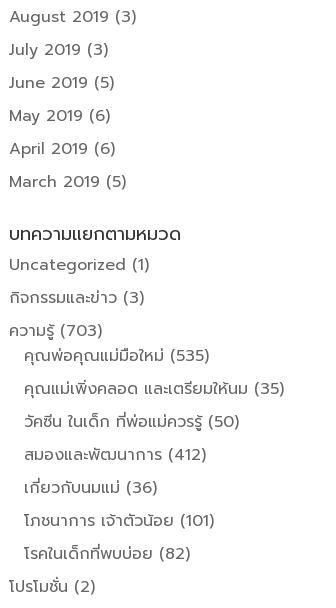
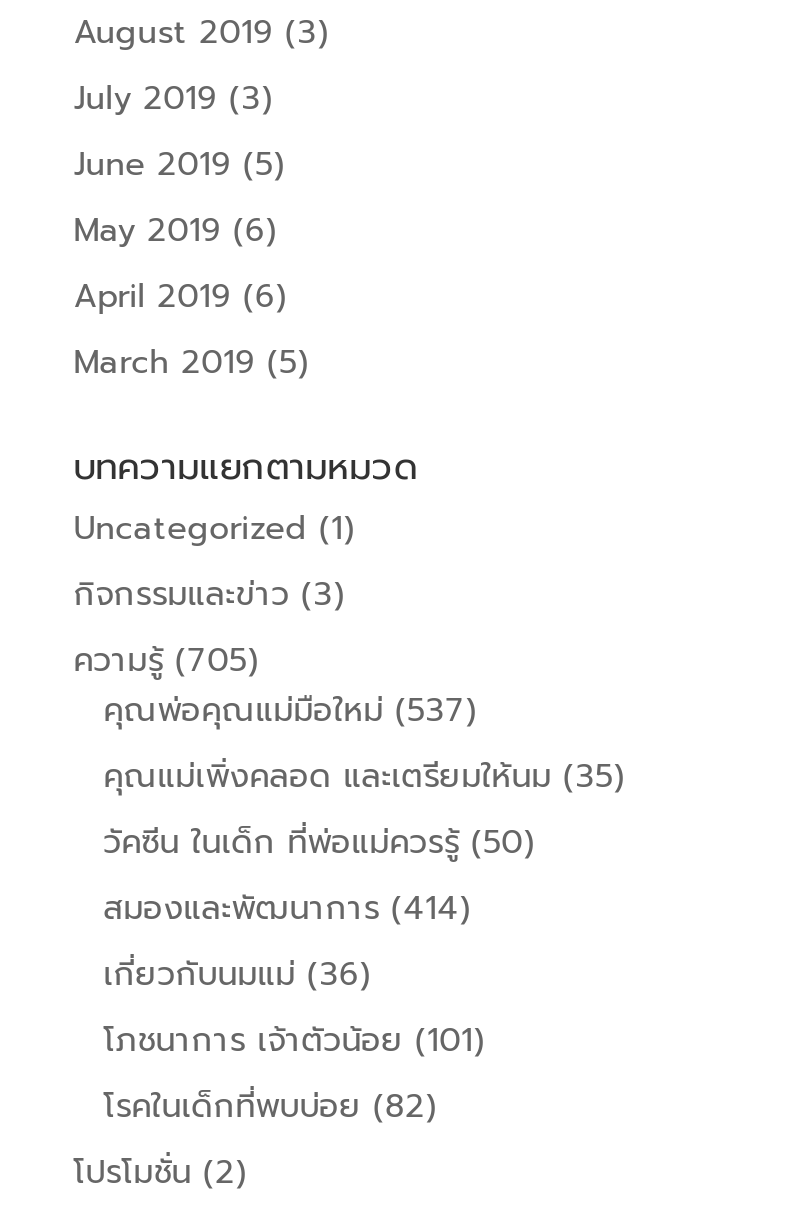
[9,319,102,343] ความรู้(703) -> [74,638,258,686] ความรู้(705)
[24,344,209,368] คุณพ่อคุณแม่มือใหม่(535) -> [104,688,476,736] คุณพ่อคุณแม่มือใหม่(537)
[24,443,206,467] สมองและพัฒนาการ(412) -> [104,886,470,934] สมองและพัฒนาการ(414)

